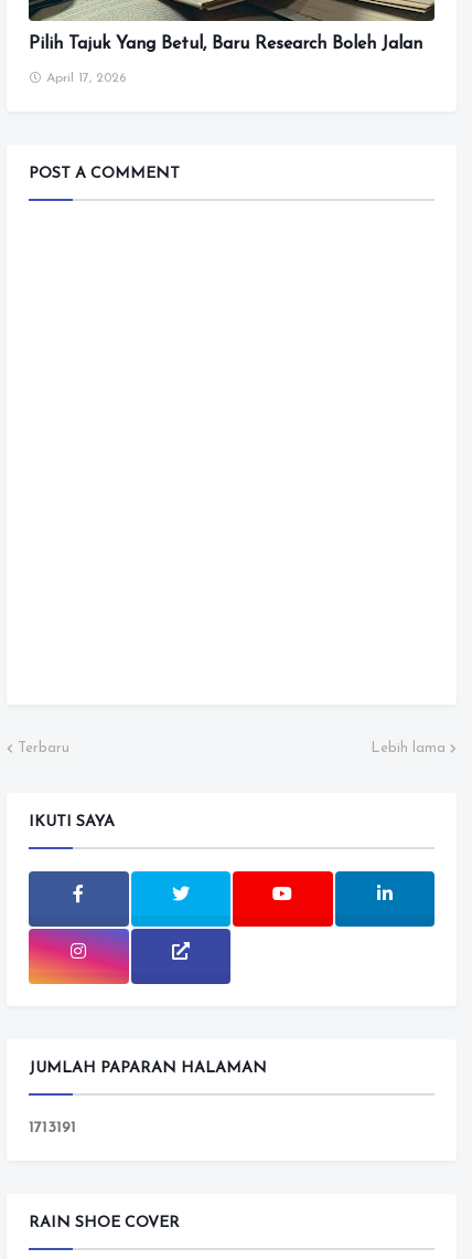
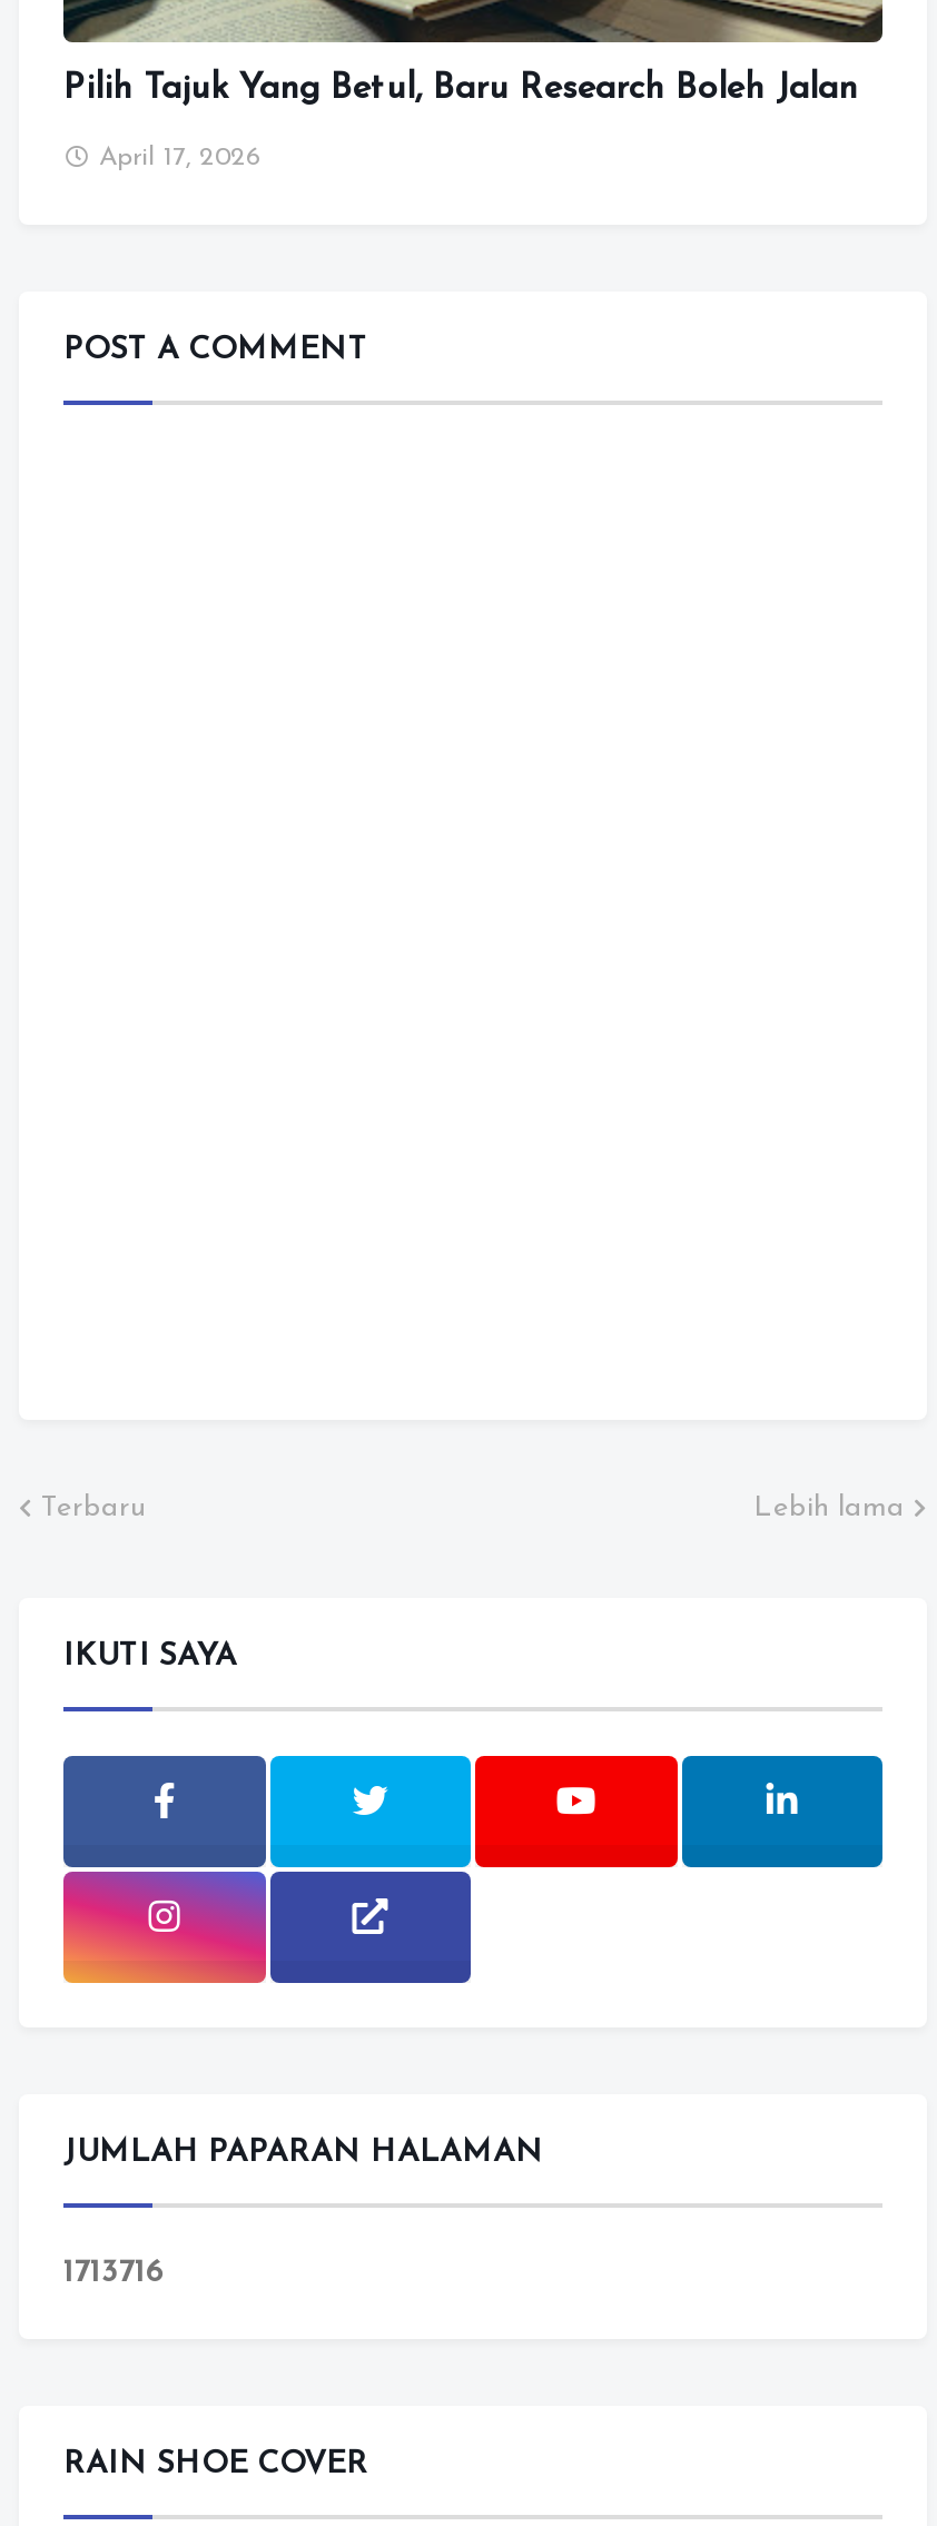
[29,1120,76,1136] 1713191 -> [63,2257,164,2290] 1713716

